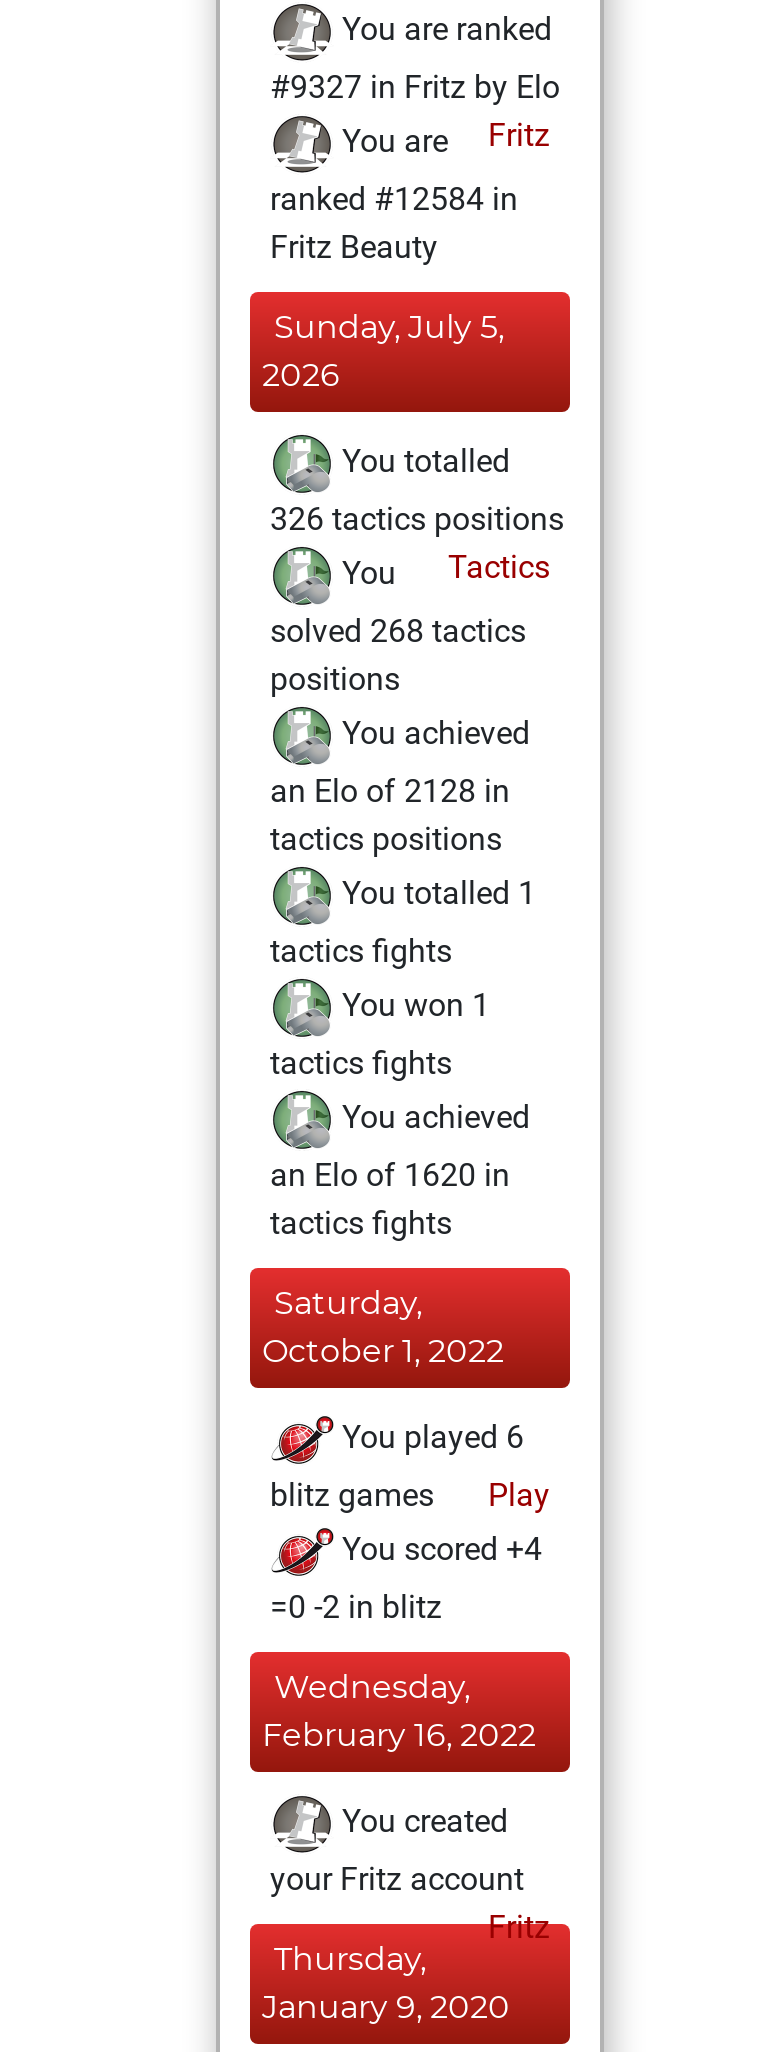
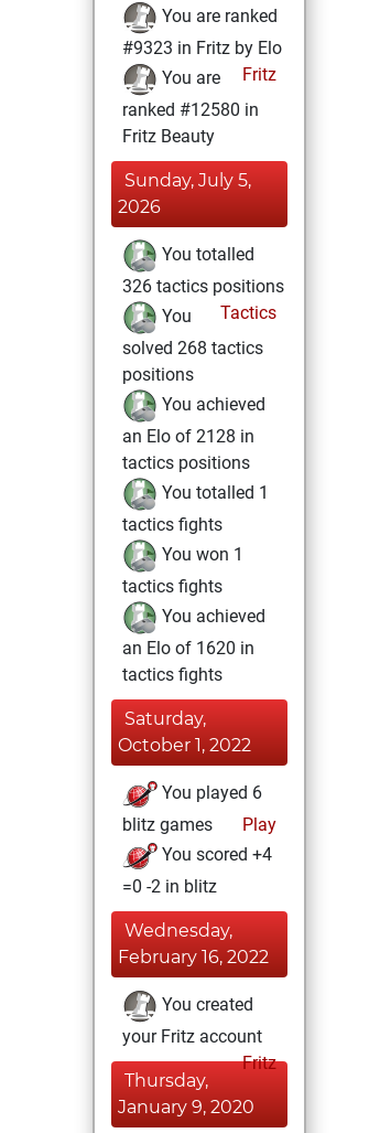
[270,68,560,106] #9327 in Fritz by Elo -> [122,38,282,58] #9323 in Fritz by Elo
[270,180,518,218] ranked #12584 in -> [122,99,259,120] ranked #12580 in

